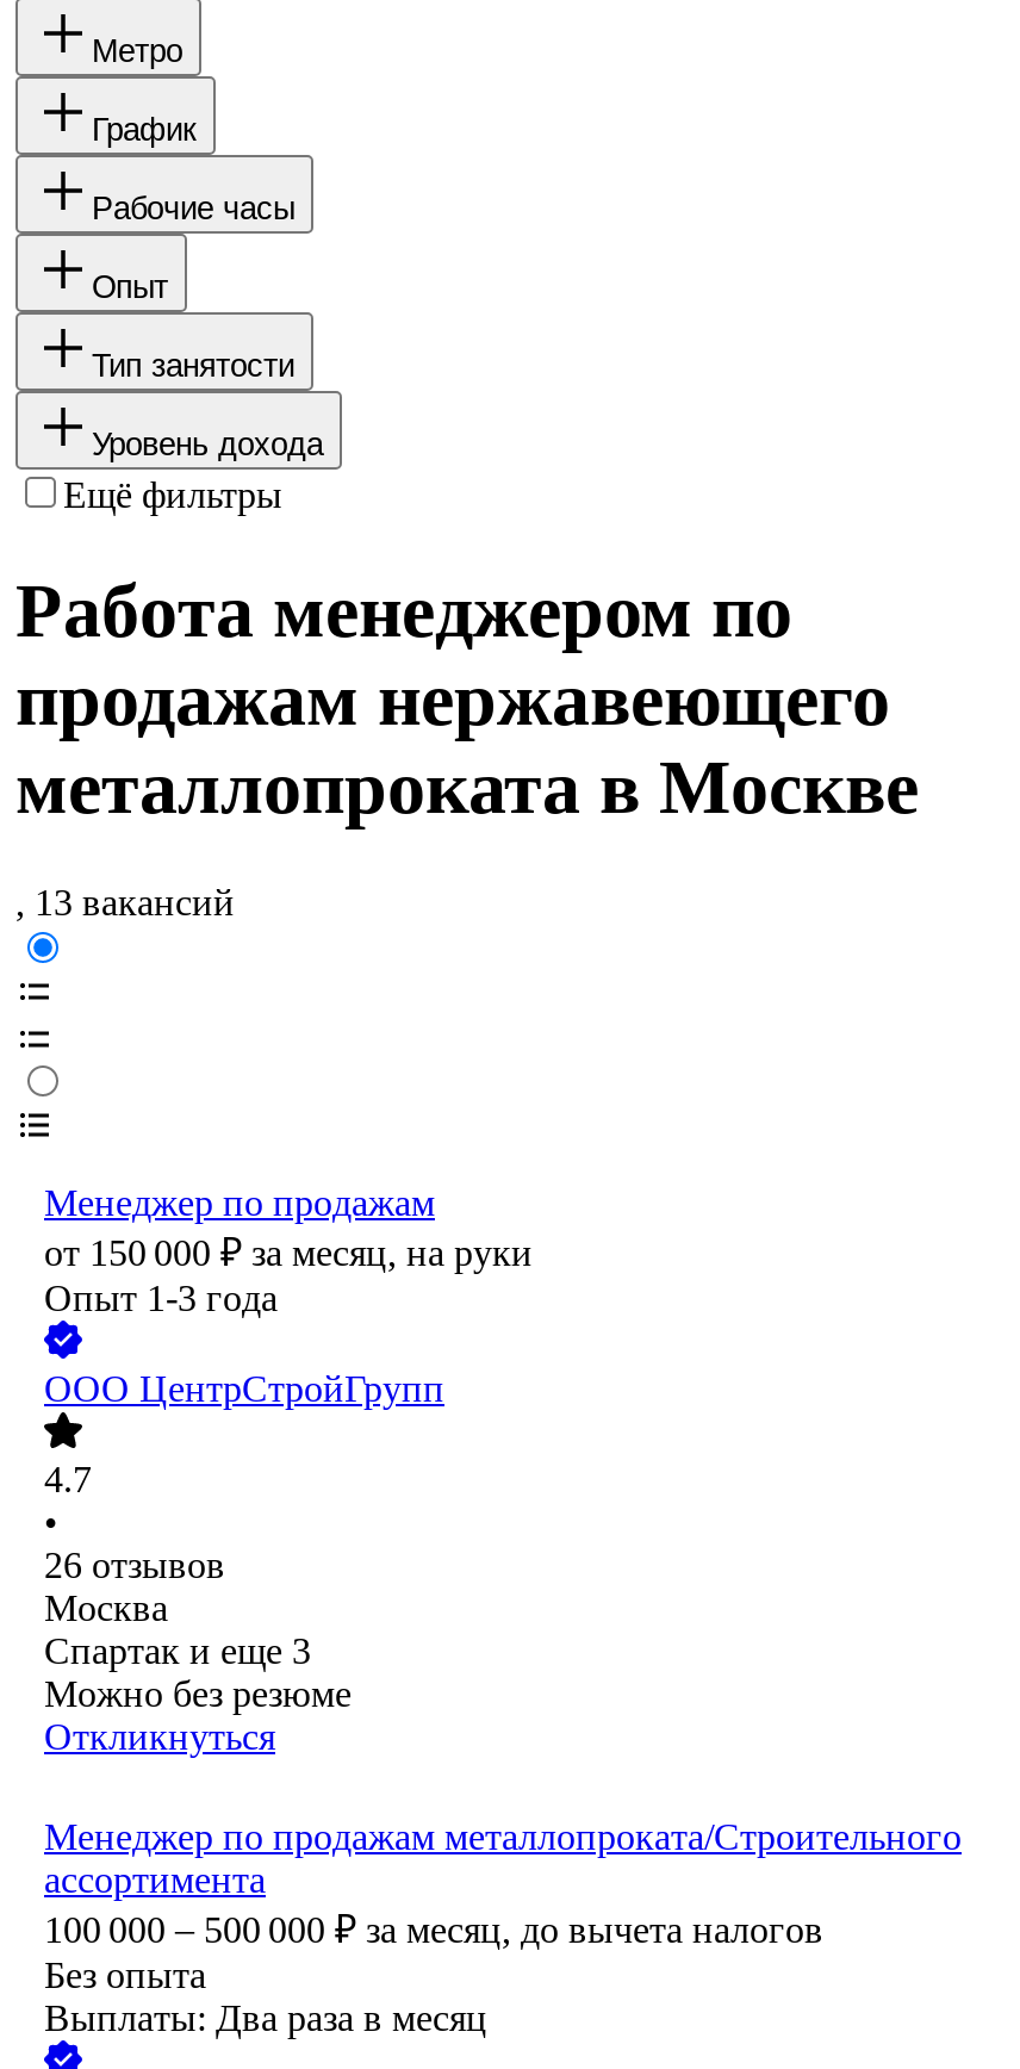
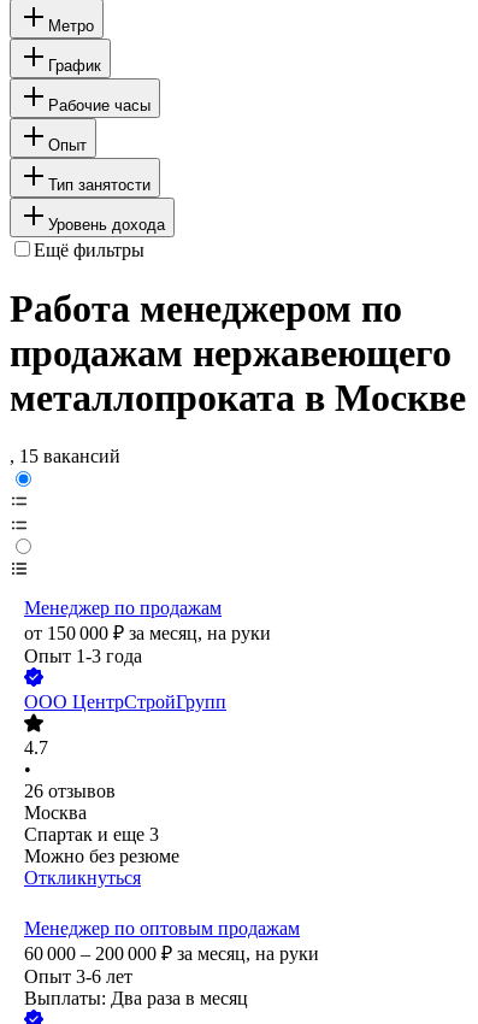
[15,883,235,924] , 13 вакансий -> [10,446,120,467] , 15 вакансий
[44,1818,962,1996] Менеджер по продажам металлопроката/Строительного | ассортимента | 100 000 – 500 000 ₽ за месяц, до вычета налогов | Без опыта -> [24,919,319,987] Менеджер по оптовым продажам | 60 000 – 200 000 ₽ за месяц, на руки | Опыт 3-6 лет

